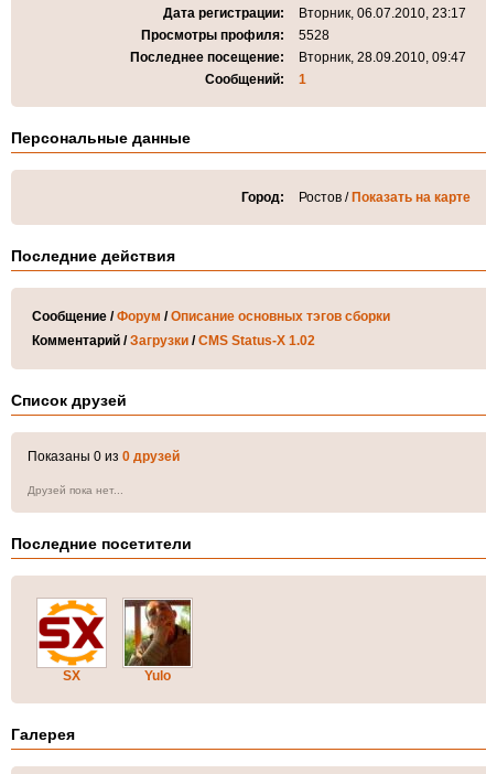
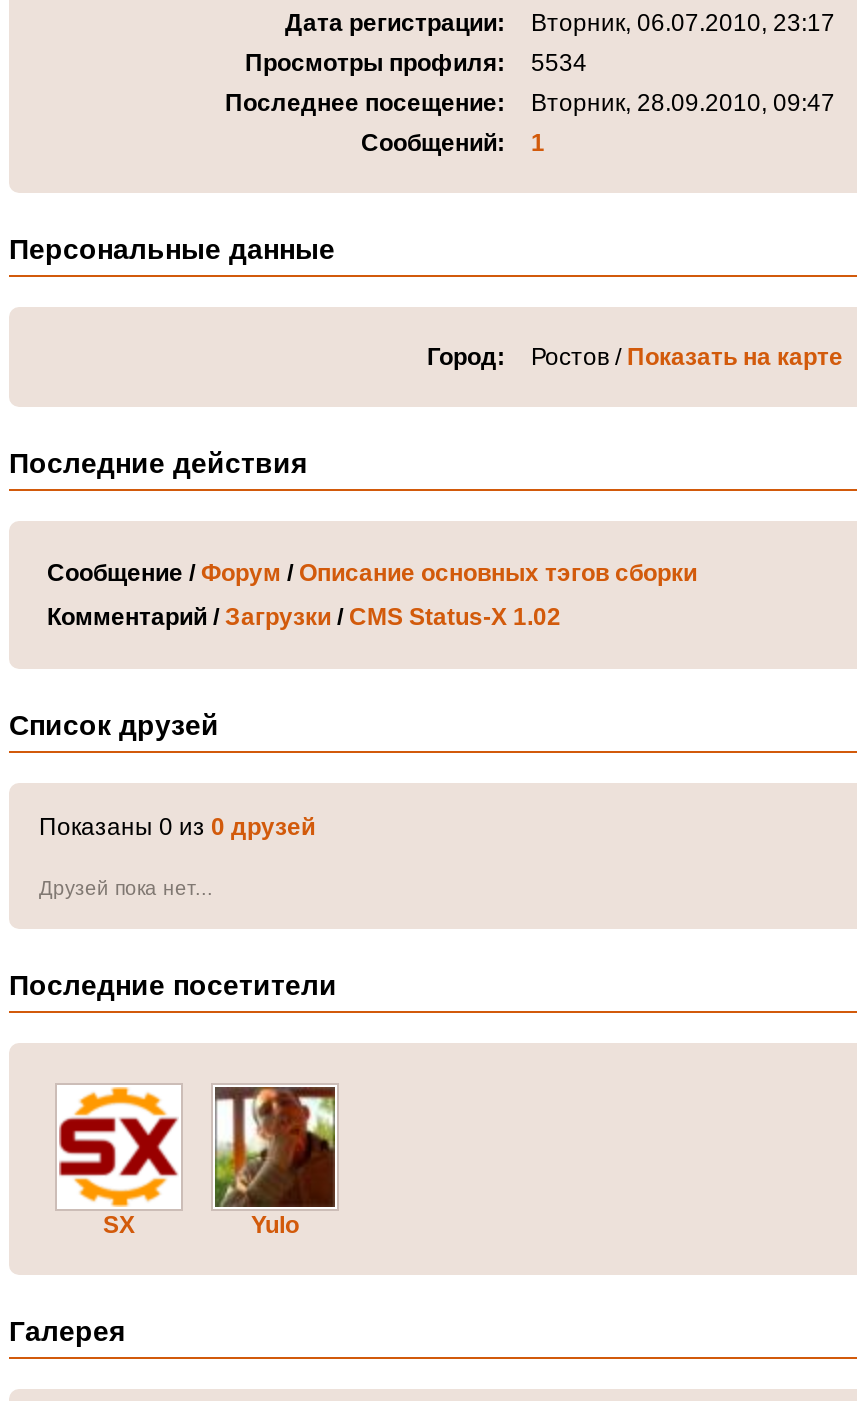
[141,28,330,43] Просмотры профиля: 5528 -> [245,49,587,77] Просмотры профиля: 5534

